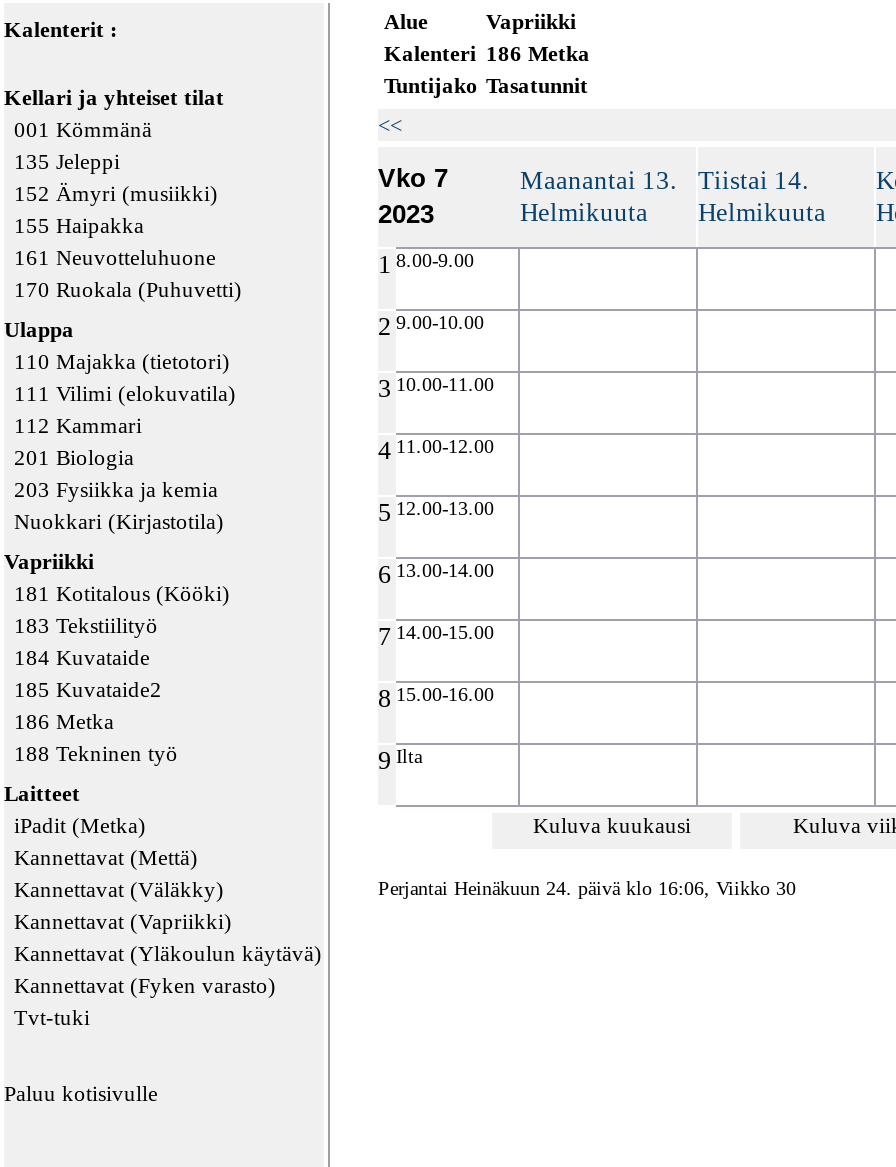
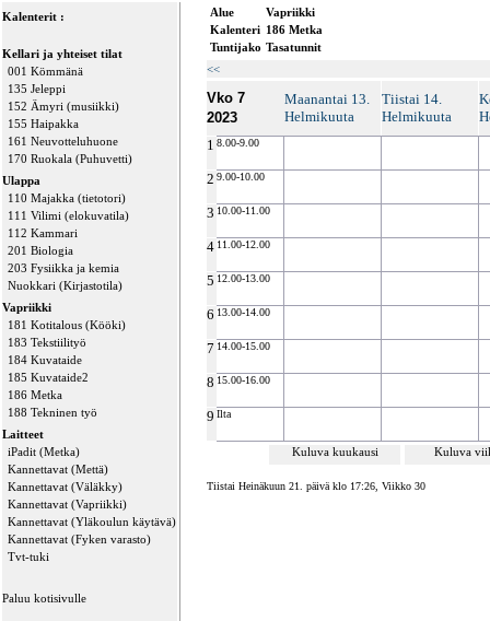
[378,877,796,899] Perjantai Heinäkuun 24. päivä klo 16:06, Viikko 30 -> [207,480,425,492] Tiistai Heinäkuun 21. päivä klo 17:26, Viikko 30

